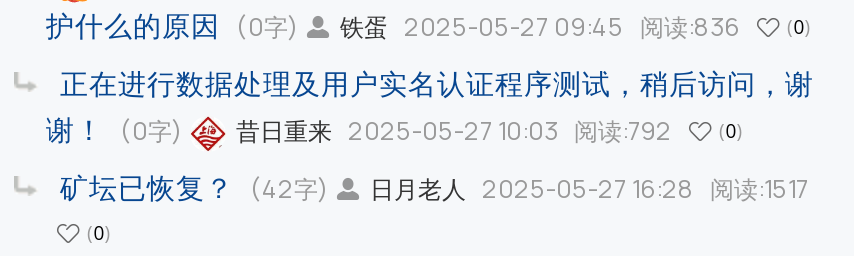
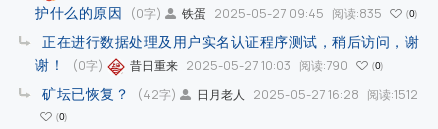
[46,6,805,44] 护什么的原因 (0字) 铁蛋 2025-05-27 09:45 阅读:836 0 -> [35,3,414,22] 护什么的原因 (0字) 铁蛋 2025-05-27 09:45 阅读:835 0
[236,114,672,148] 昔日重来 2025-05-27 10:03 阅读:792 -> [130,57,348,74] 昔日重来 2025-05-27 10:03 阅读:790
[370,172,808,206] 日月老人 2025-05-27 16:28 阅读:1517 -> [197,86,418,103] 日月老人 2025-05-27 16:28 阅读:1512

